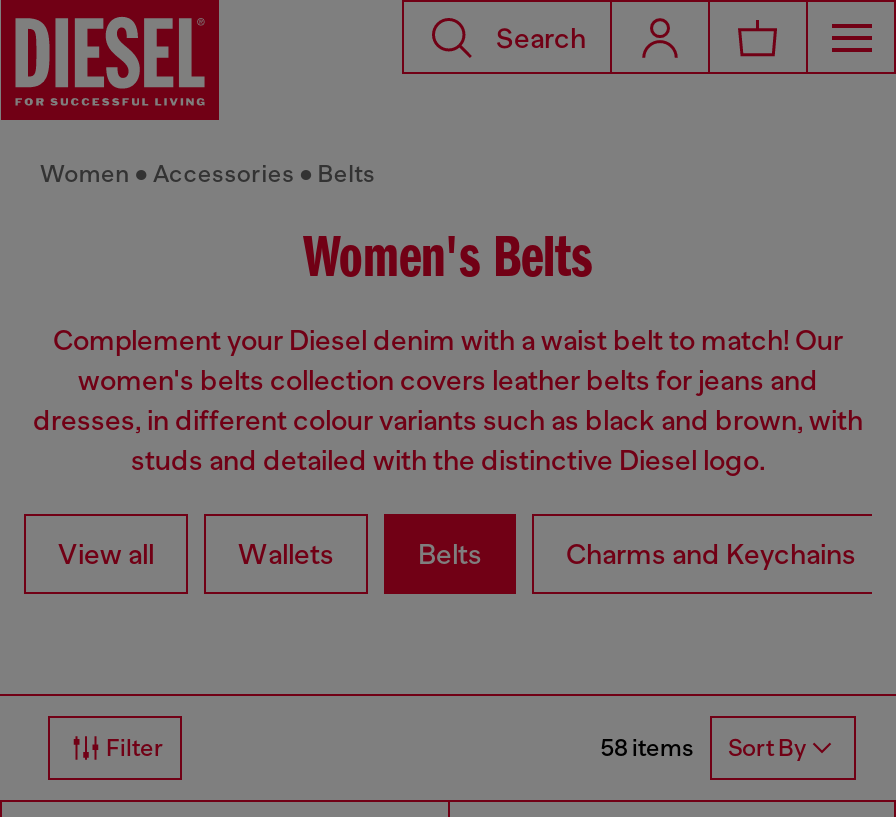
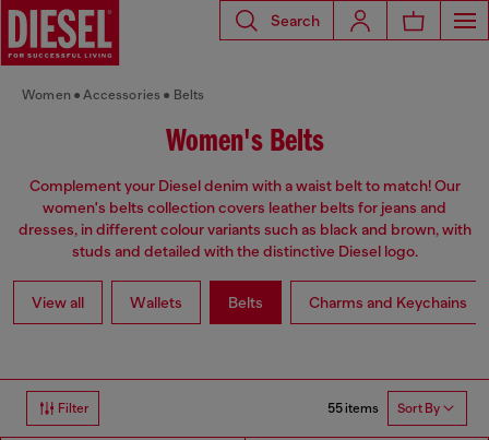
[600,734,806,763] 58 items Sort By -> [327,401,440,416] 55 items Sort By

